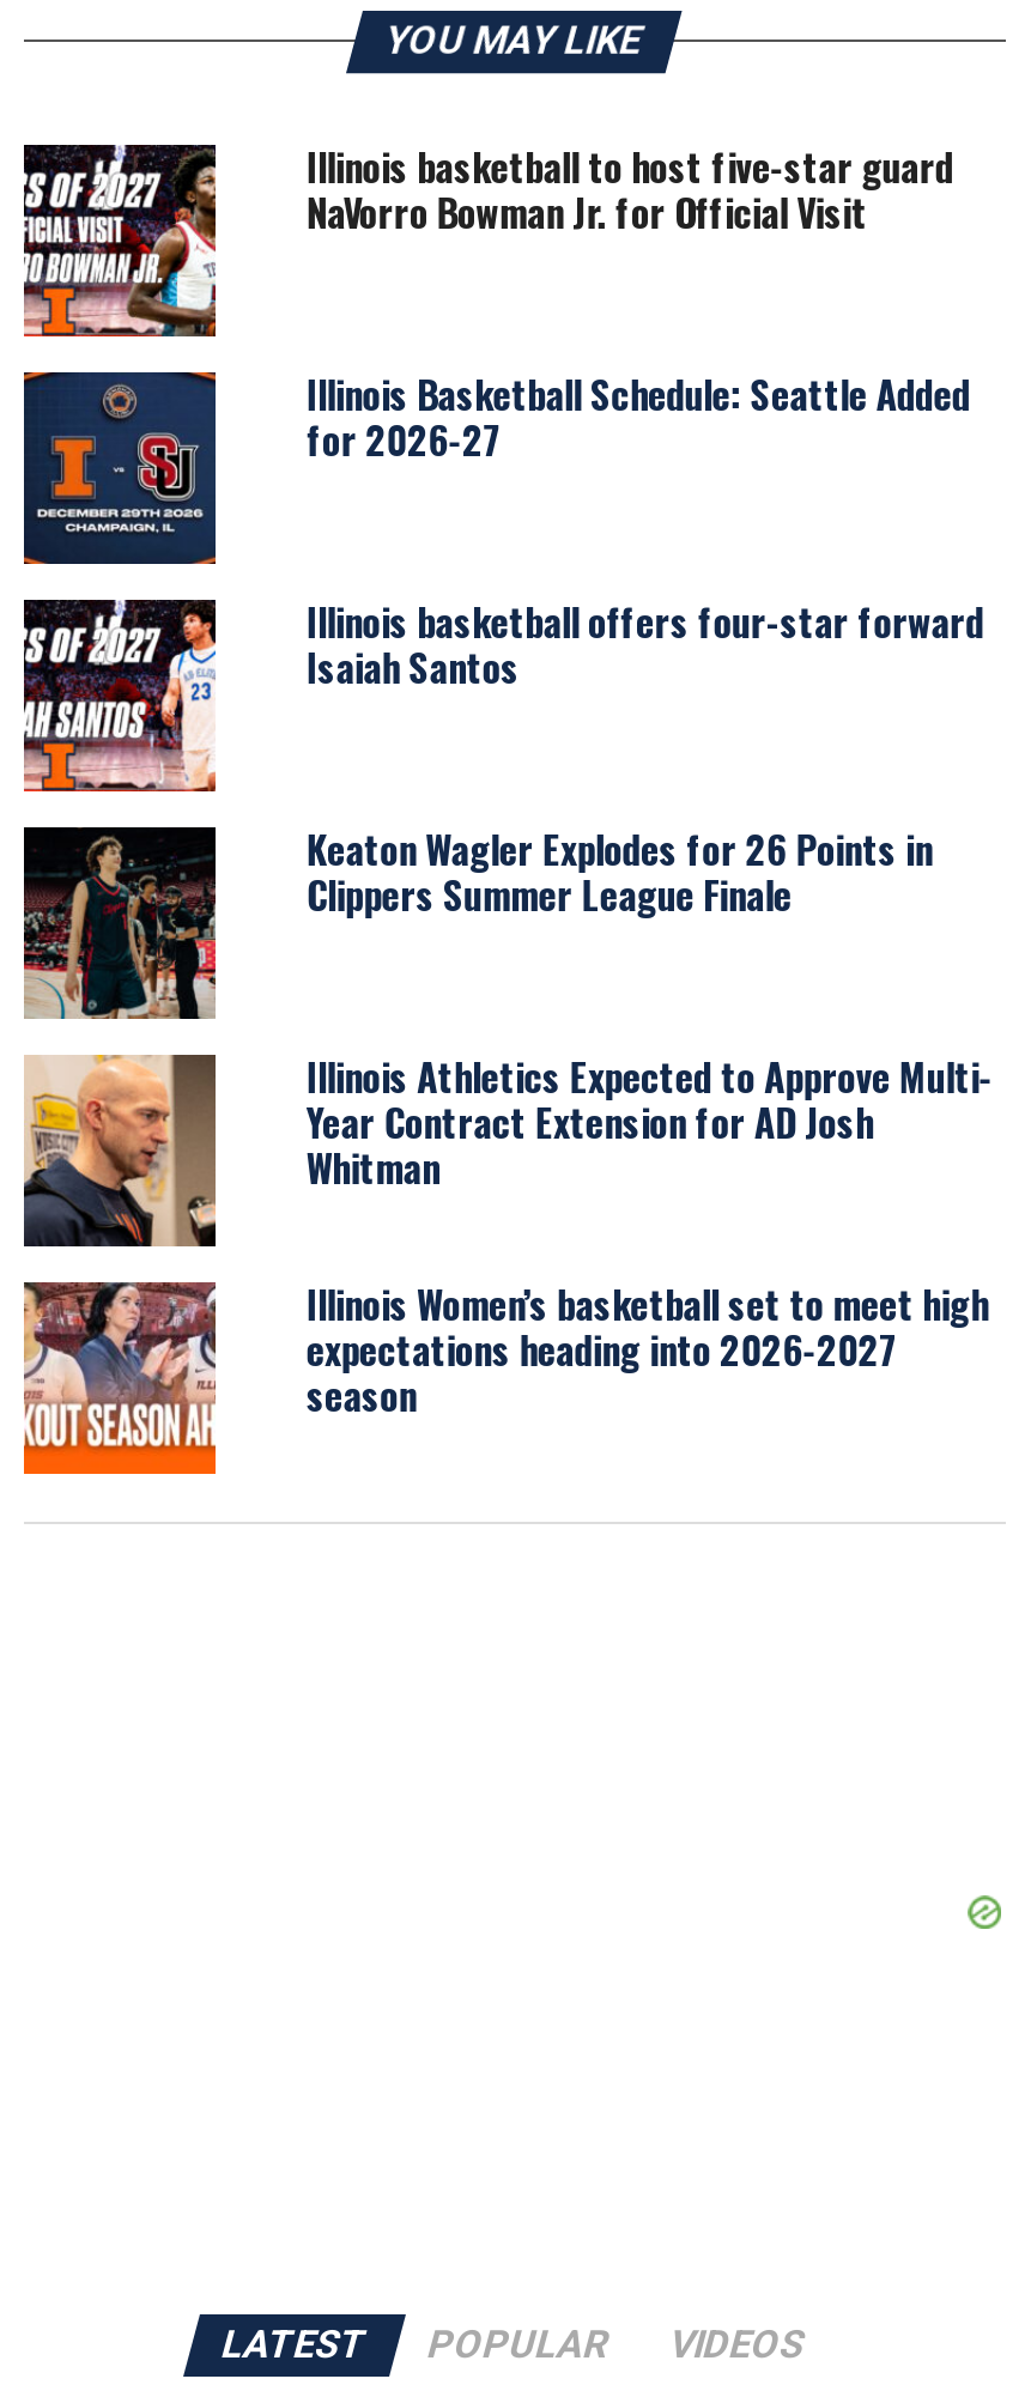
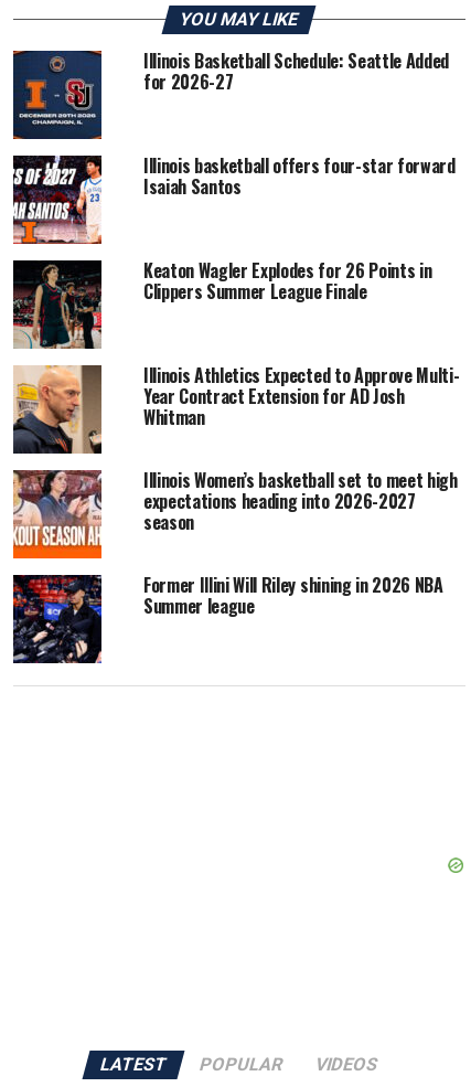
[22,137,953,340] [image] | Illinois basketball to host five-star guard | NaVorro Bowman Jr. for Official Visit -> none
moved [29,365,993,1423] -> [15,48,459,536]: [image] | Illinois Basketball Schedule: Seattle Added | for 2026-27 | ... | expectations heading into 2026-2027 | season
none -> [12,572,443,664] [image] | Former Illini Will Riley shining in 2026 NBA | Summer league

